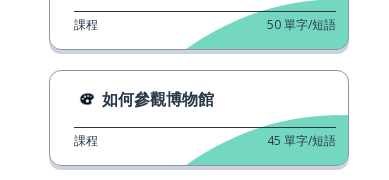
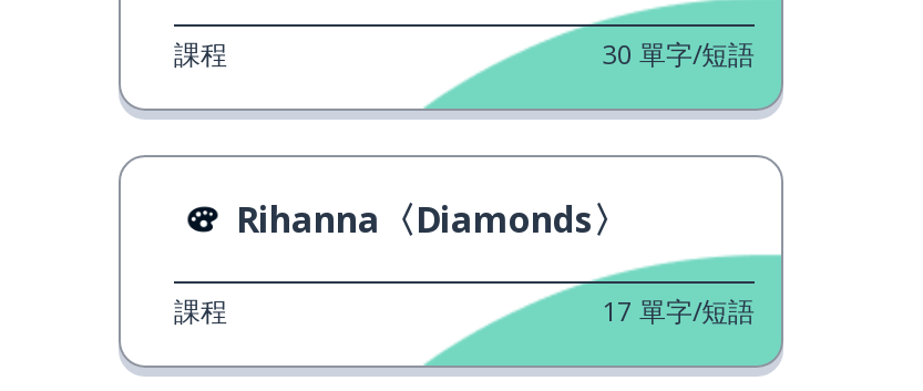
[267,16,336,33] 50 單字/短語 -> [602,35,755,73] 30 單字/短語
[102,88,214,110] 如何參觀博物館 -> [236,195,628,243] Rihanna〈Diamonds〉
[267,132,336,149] 45 單字/短語 -> [602,292,755,330] 17 單字/短語

